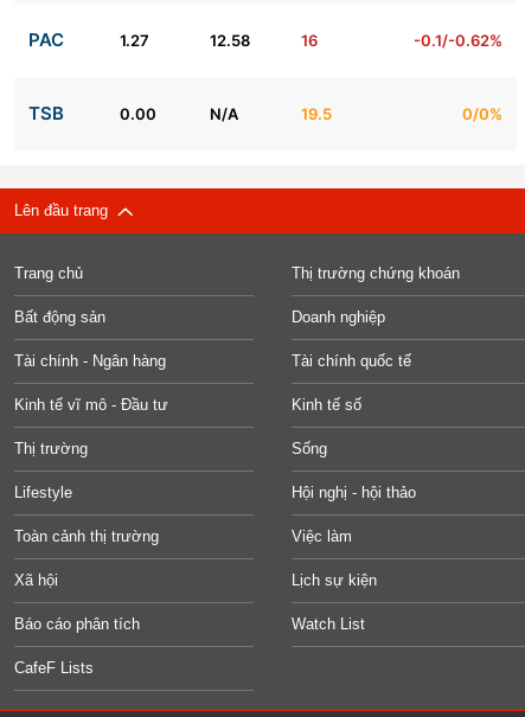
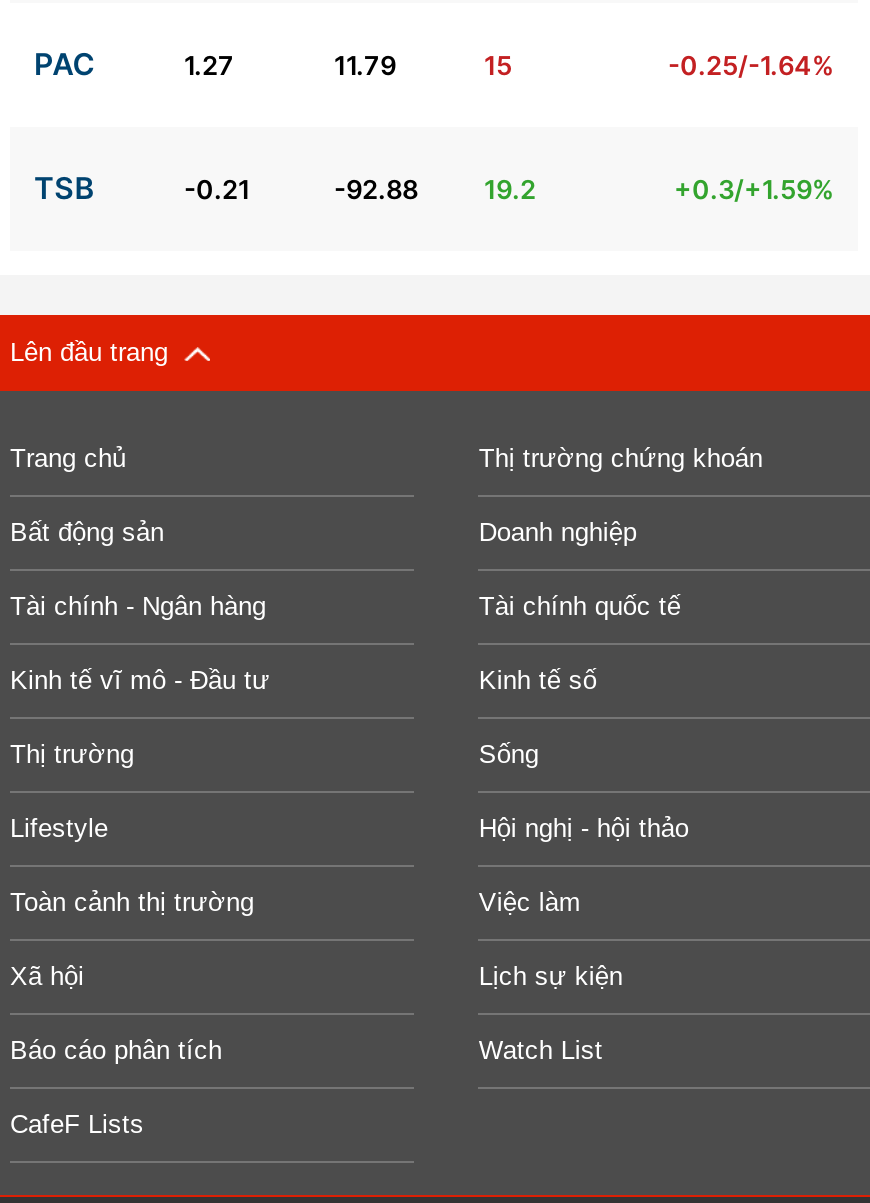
[210,30,250,49] 12.58 -> [334,48,396,80] 11.79
[301,30,318,49] 16 -> [484,48,512,80] 15
[414,30,502,49] -0.1/-0.62% -> [668,48,834,80] -0.25/-1.64%
[120,104,502,123] 0.00 | N/A | 19.5 | 0/0% -> [184,172,834,204] -0.21 | -92.88 | 19.2 | +0.3/+1.59%

